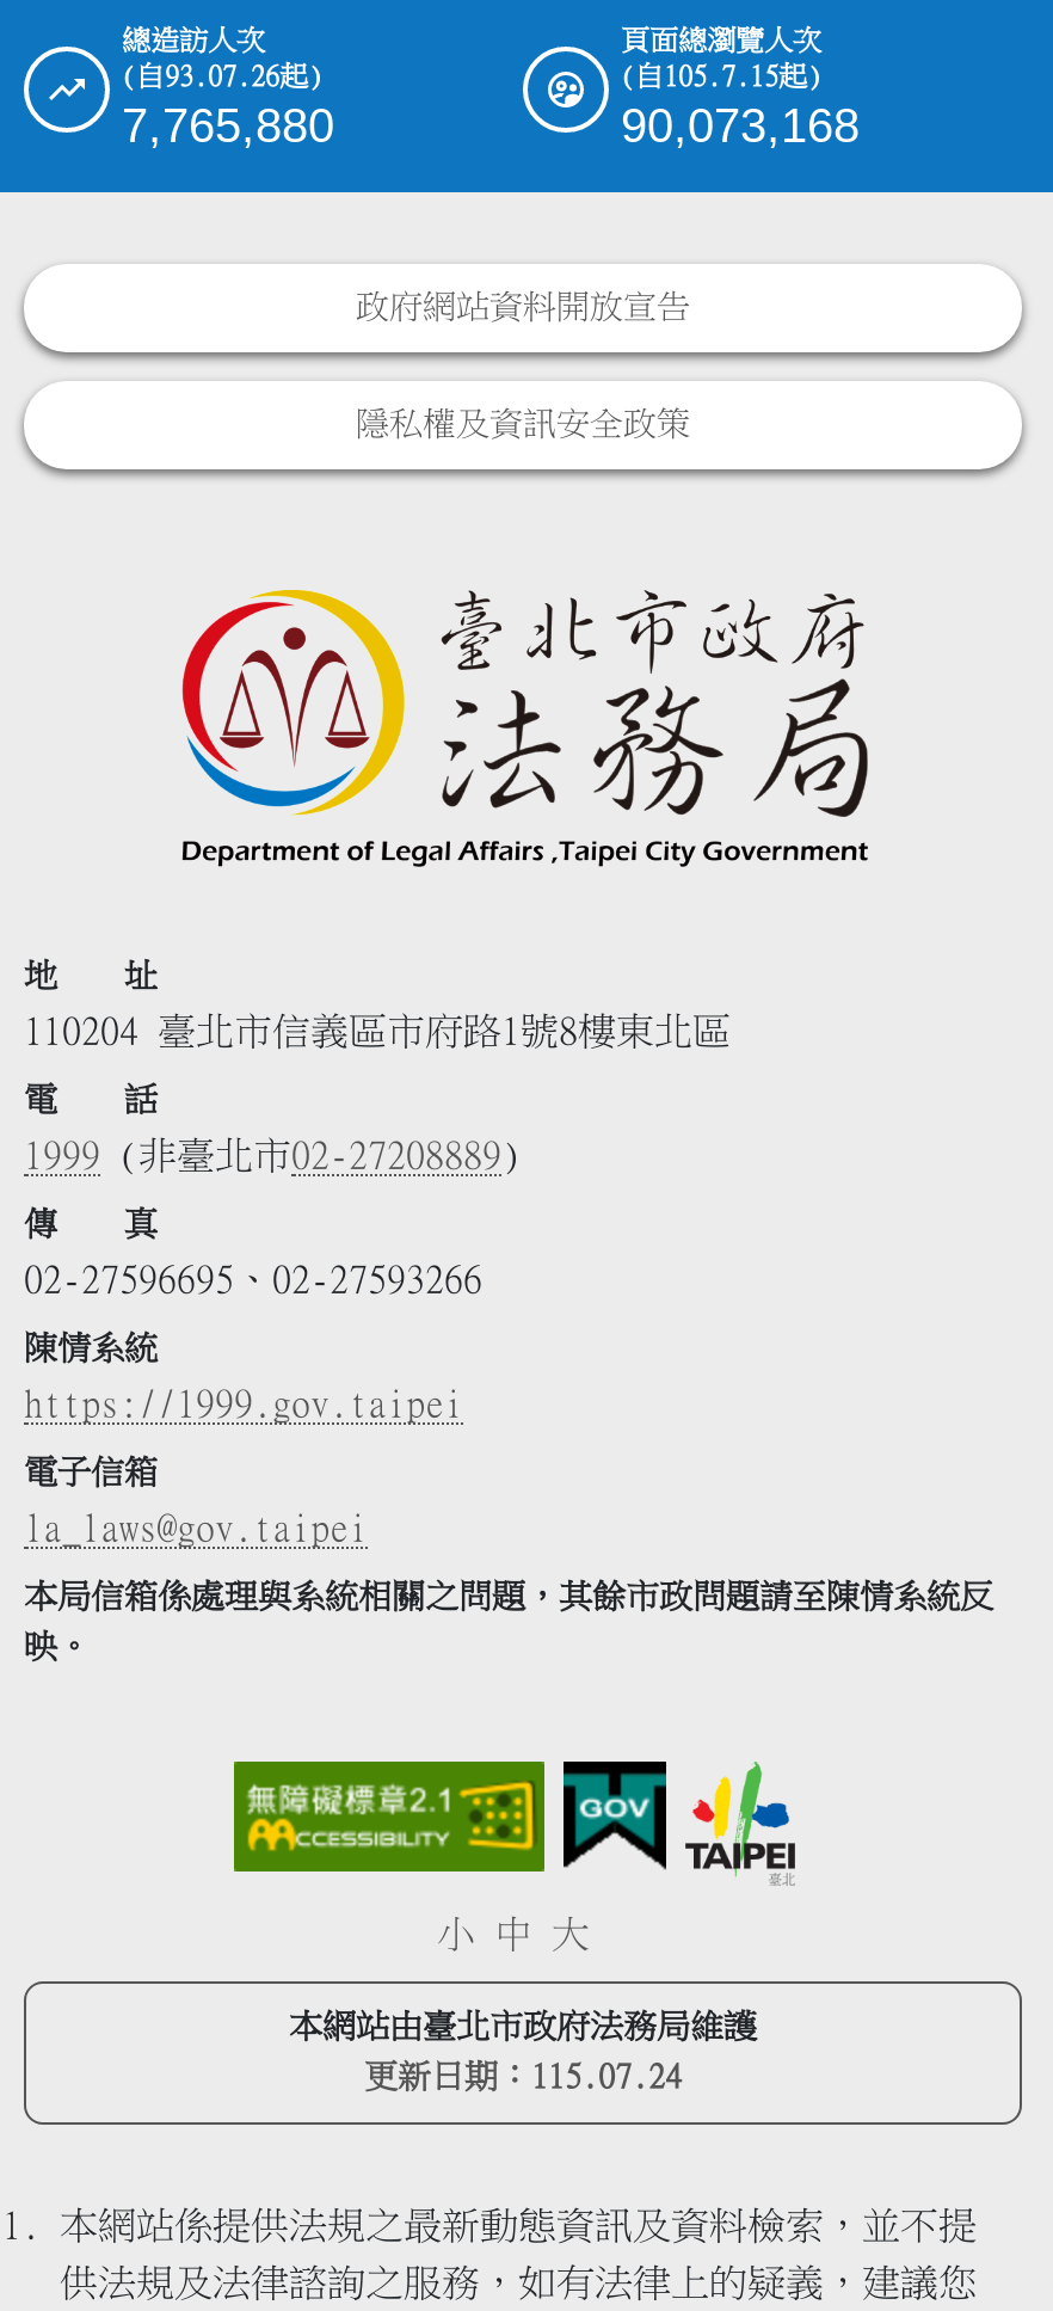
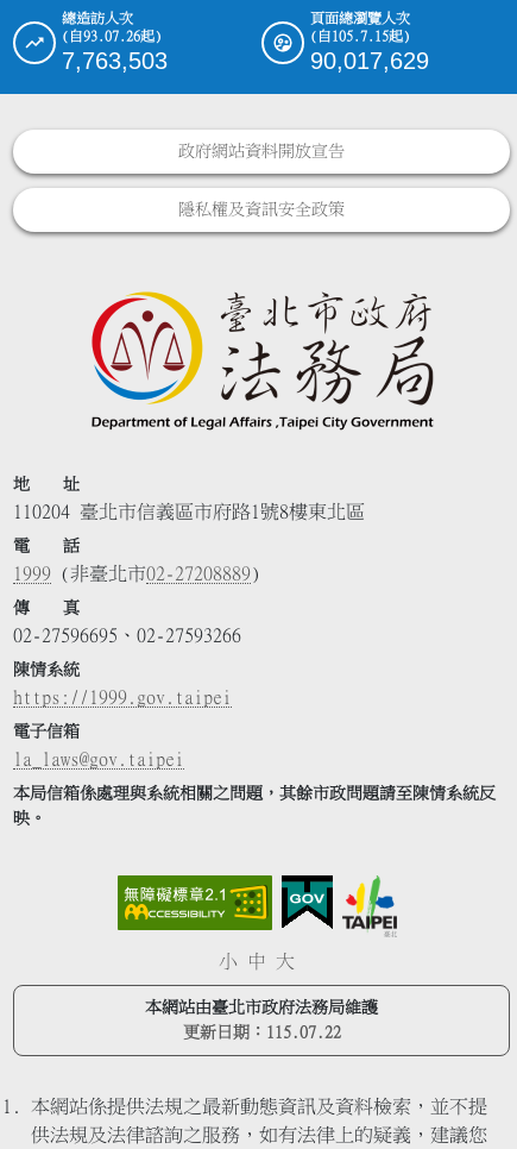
[122,99,334,152] 7,765,880 -> [62,48,168,74] 7,763,503
[621,99,860,152] 90,073,168 -> [310,48,429,74] 90,017,629
[364,2060,682,2094] 更新日期：115.07.24 -> [182,1024,341,1041] 更新日期：115.07.22

